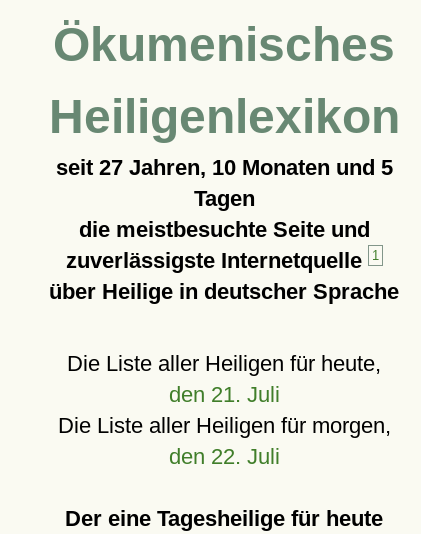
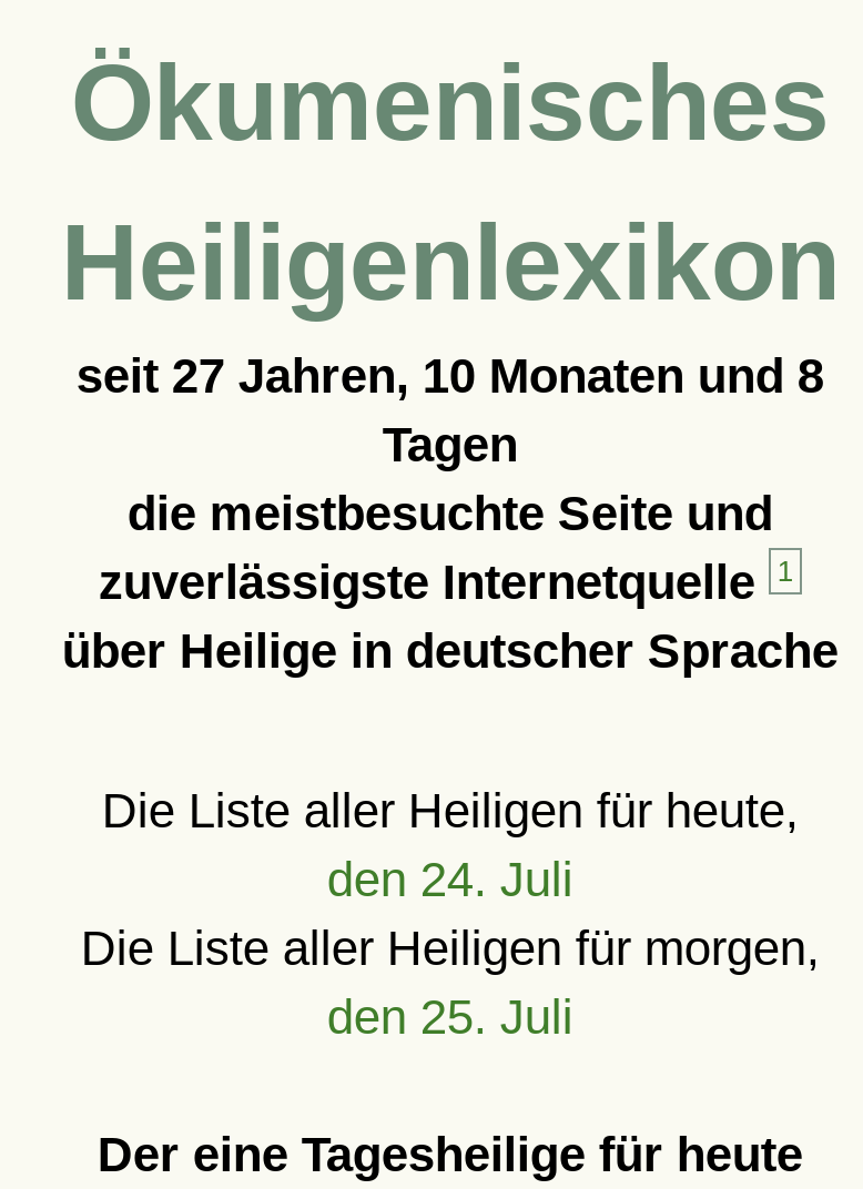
[56,155,393,180] seit 27 Jahren, 10 Monaten und 5 -> [76,348,824,404] seit 27 Jahren, 10 Monaten und 8
[169,382,280,407] den 21. Juli -> [327,852,573,907] den 24. Juli
[169,444,280,469] den 22. Juli -> [327,989,573,1045] den 25. Juli

